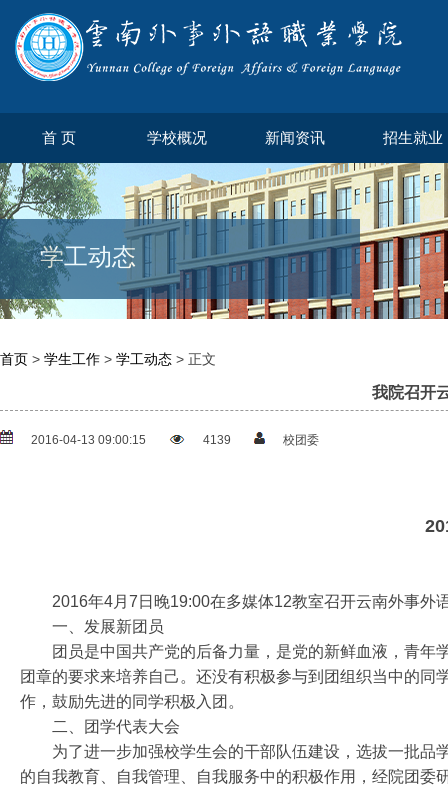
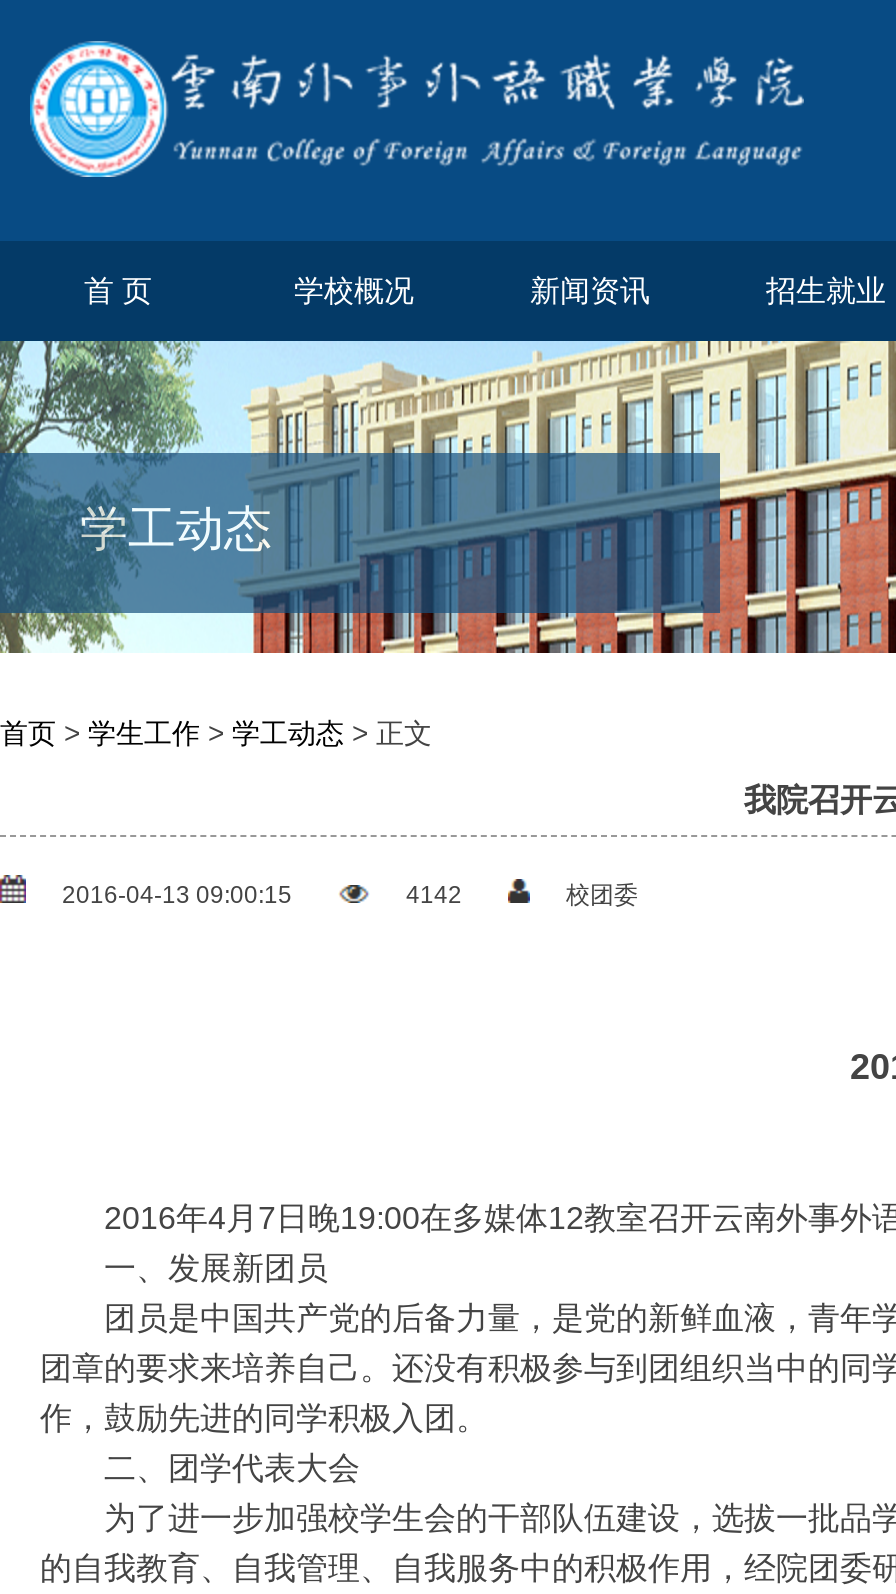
[203,433,231,447] 4139 -> [406,881,462,909] 4142

